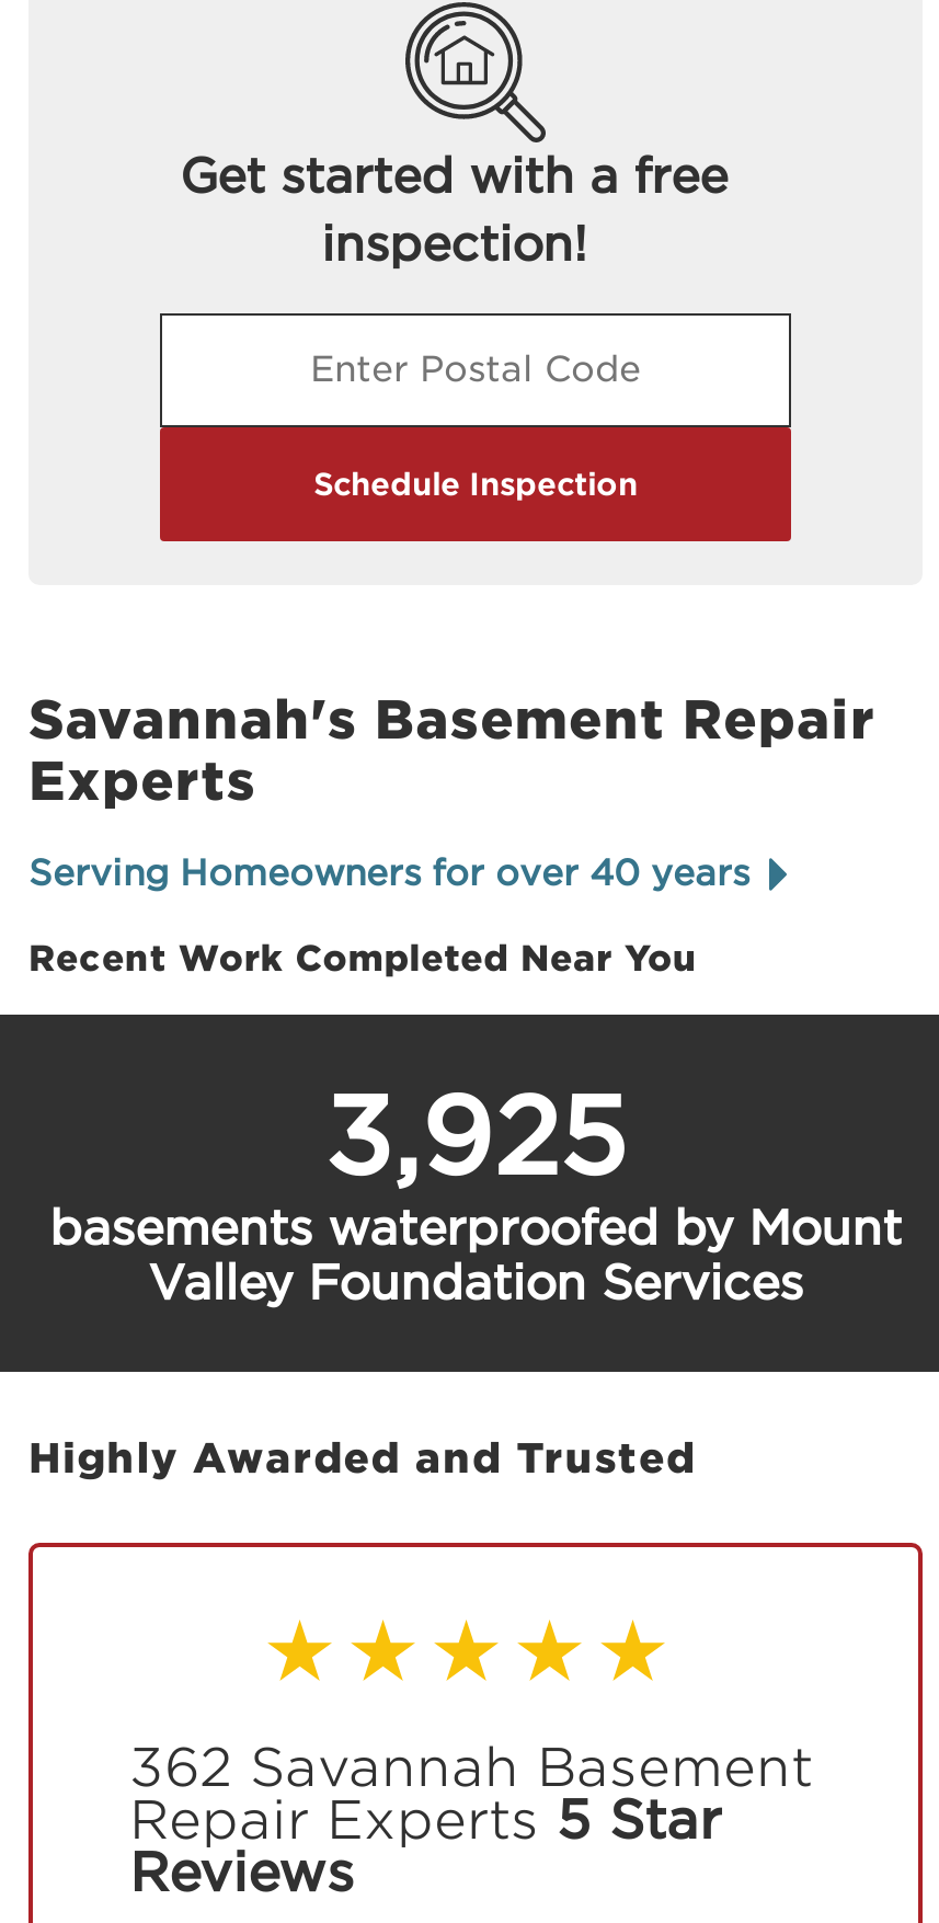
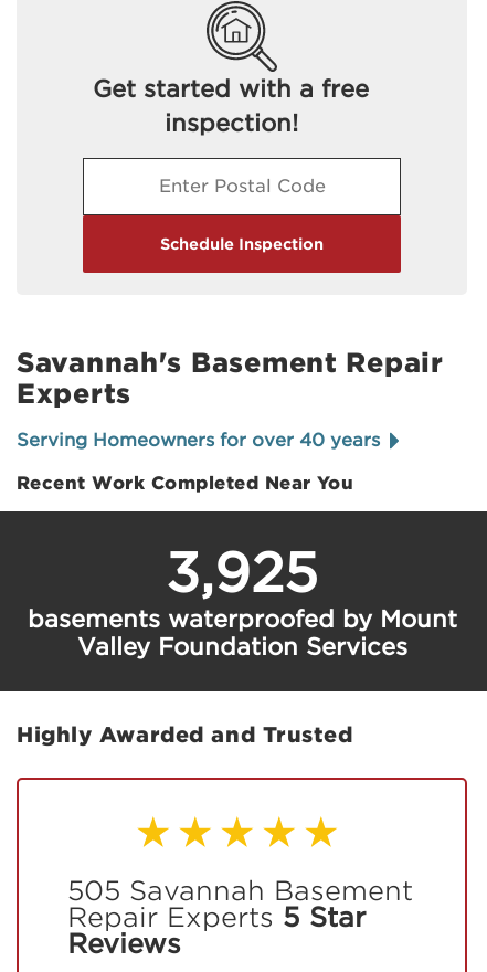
[129,1735,813,1799] 362 Savannah Basement -> [67,875,413,907] 505 Savannah Basement

